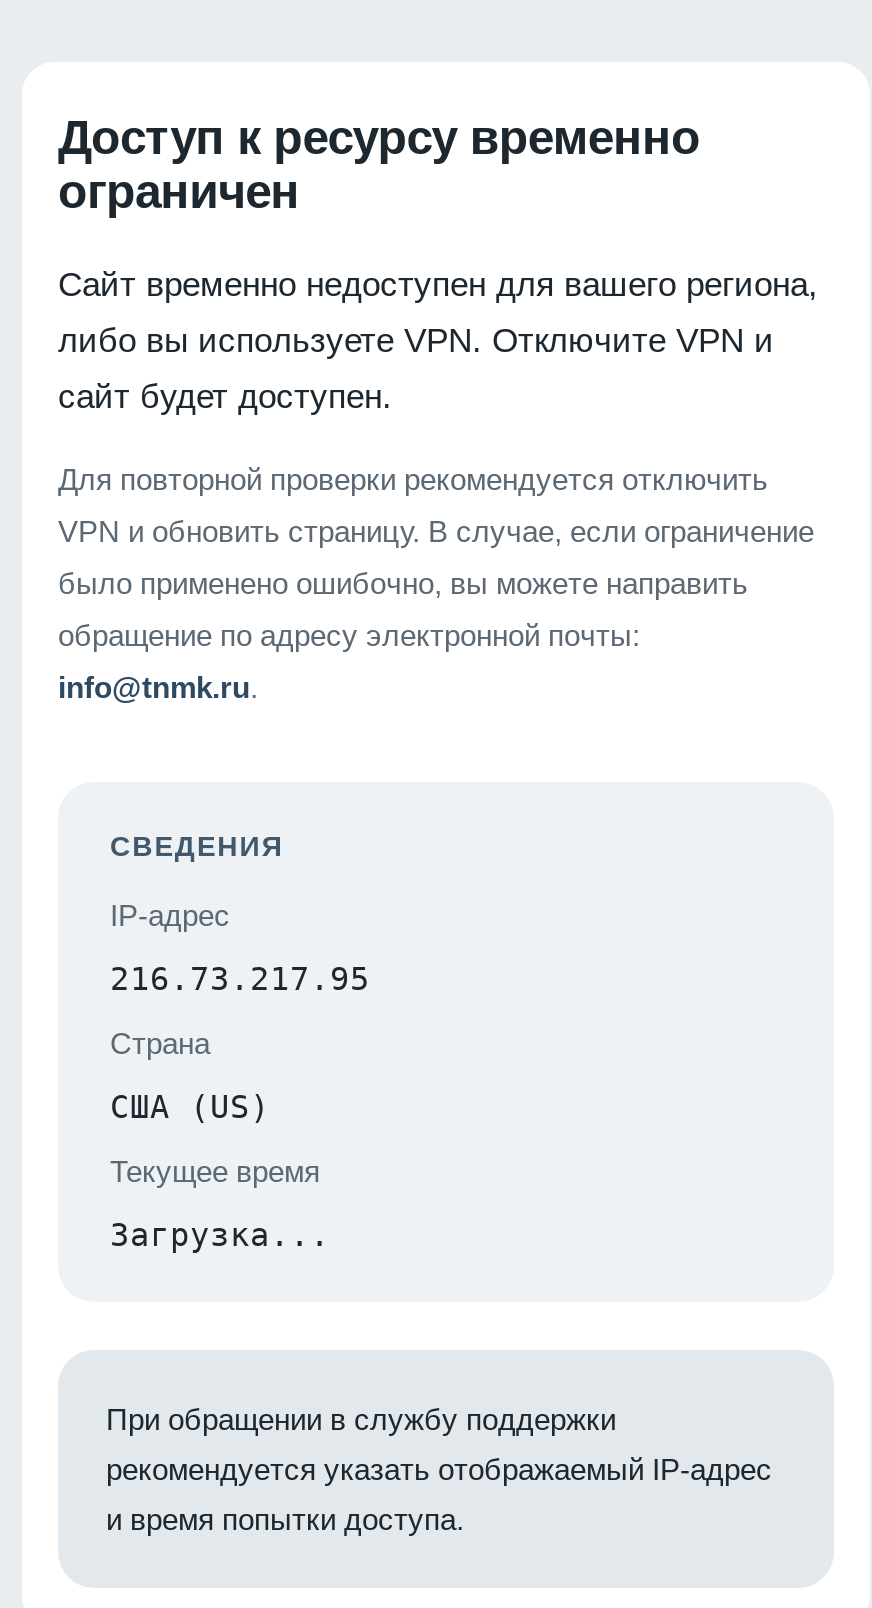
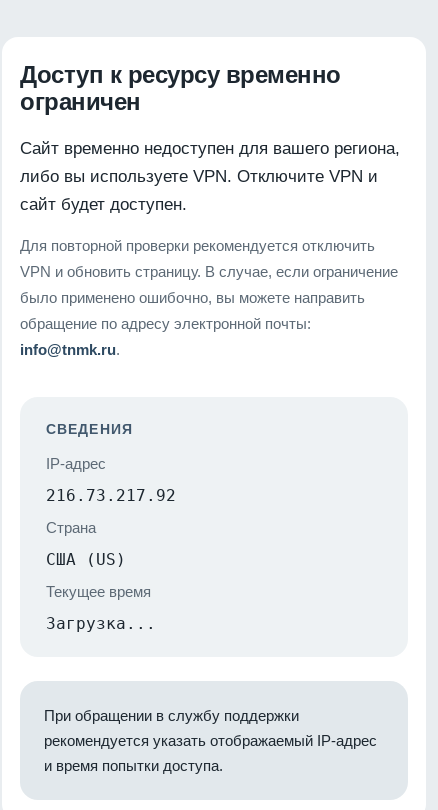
[110,959,370,997] 216.73.217.95 -> [46,485,176,504] 216.73.217.92

